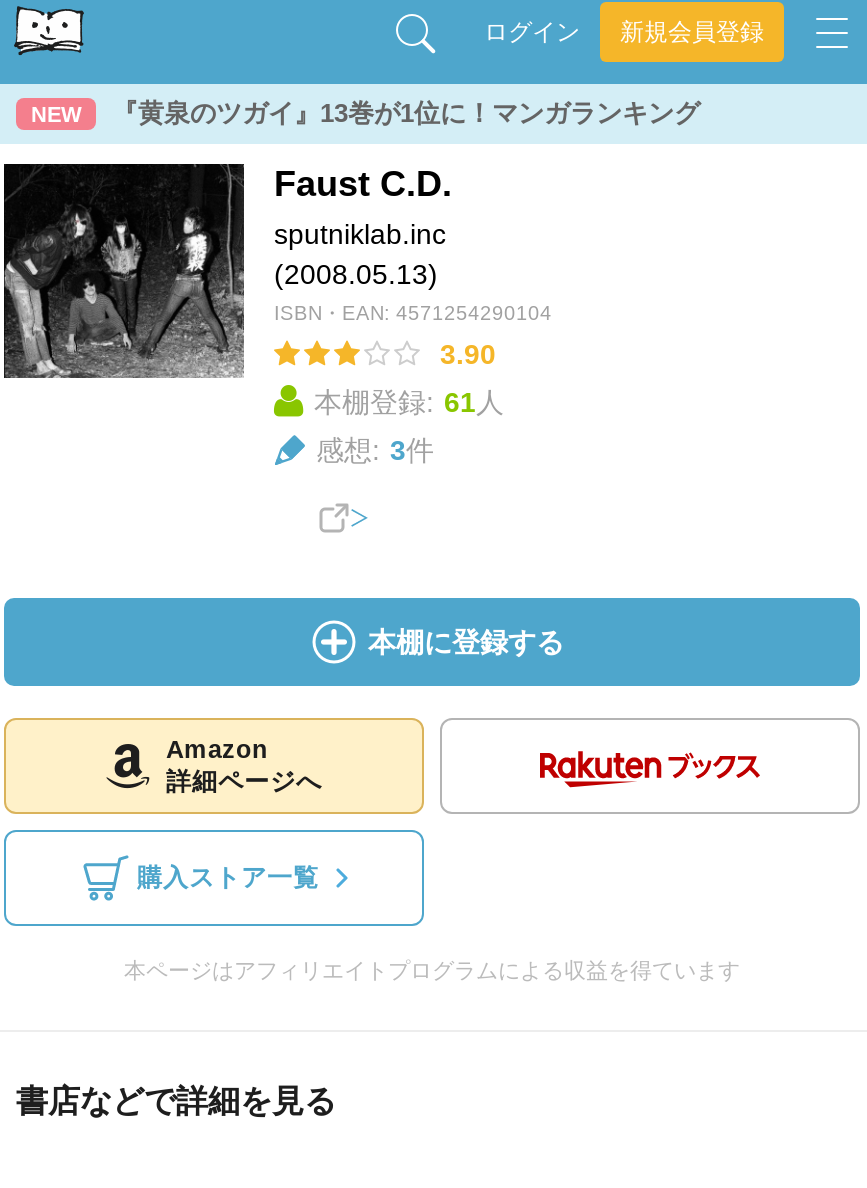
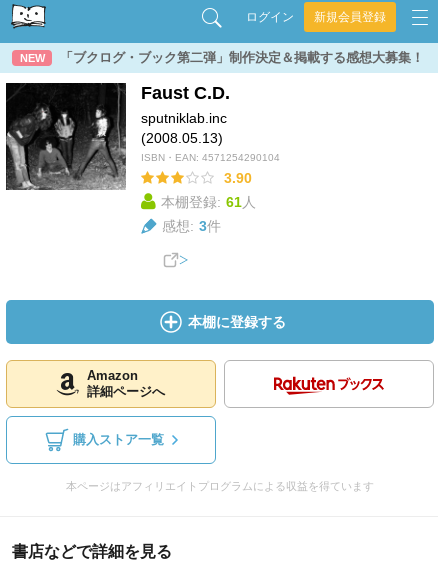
[112,98,700,128] 『黄泉のツガイ』13巻が1位に！マンガランキング -> [60,50,424,65] 「ブクログ・ブック第二弾」制作決定＆掲載する感想大募集！

